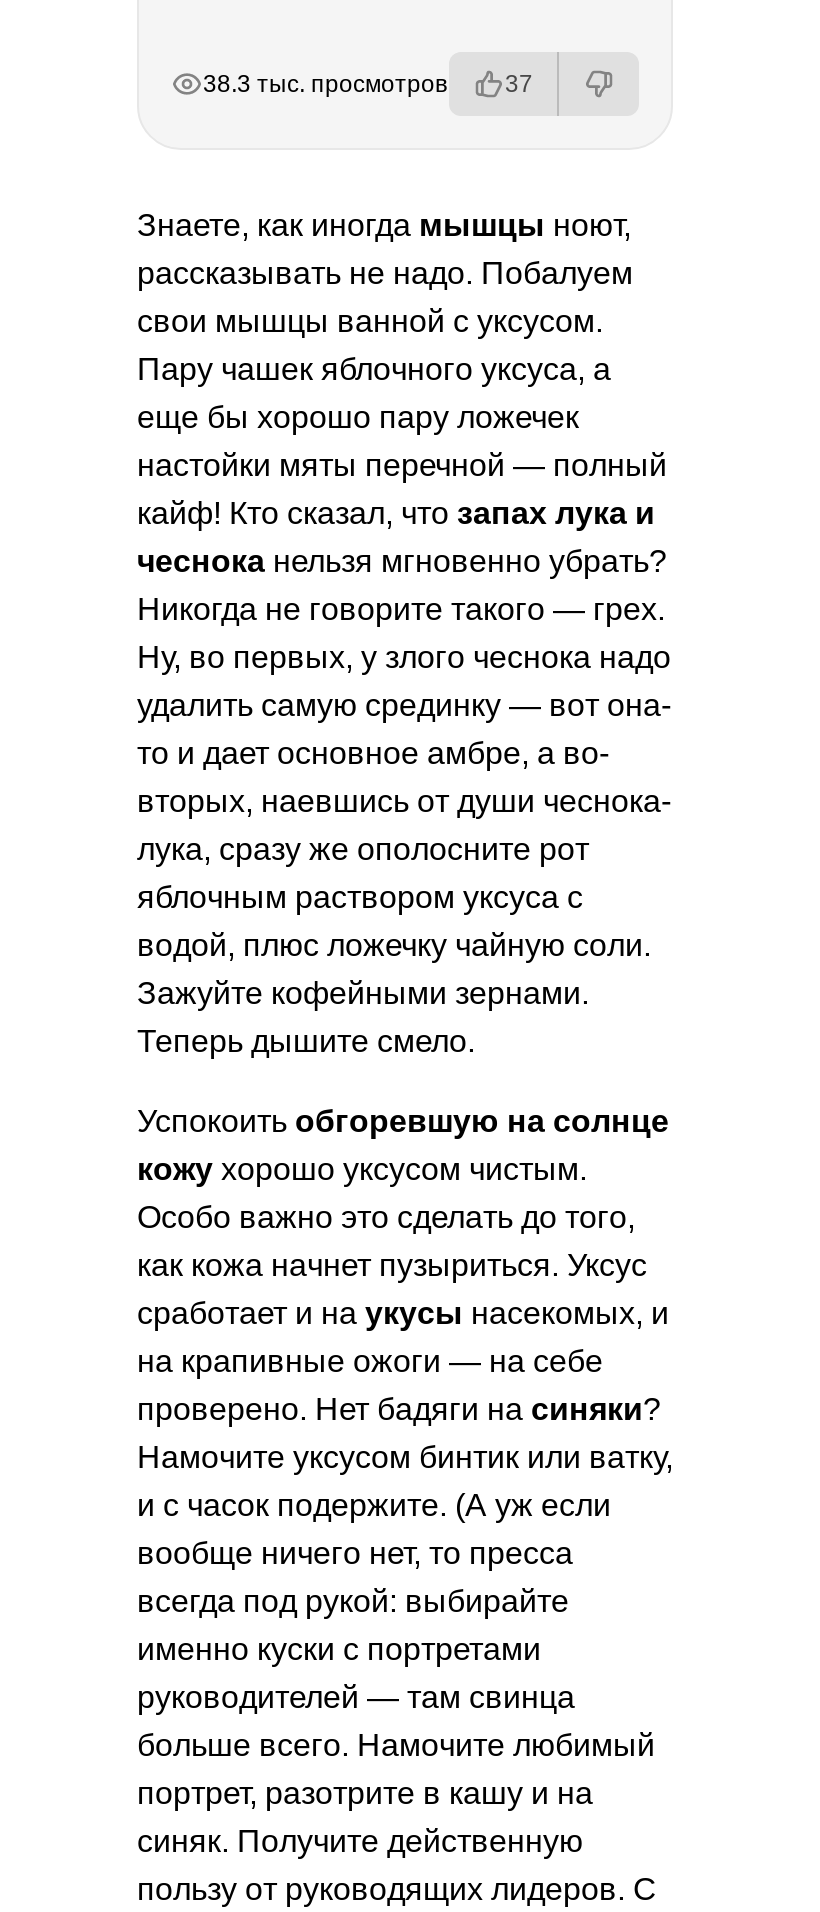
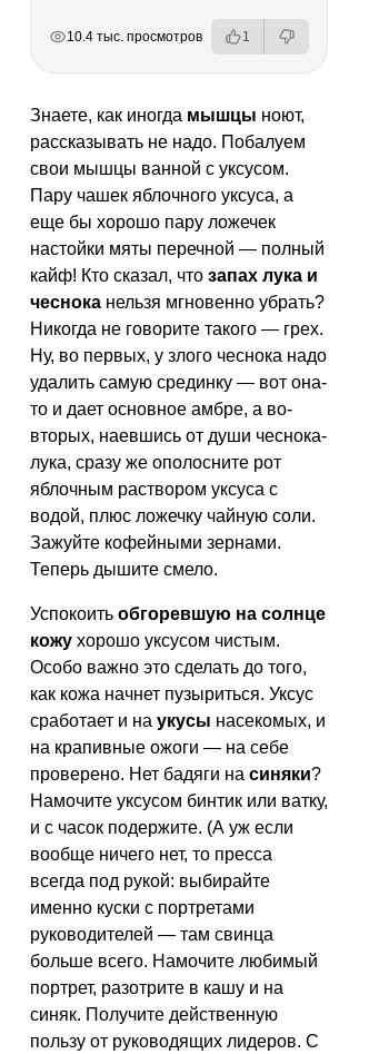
[203,69,447,97] 38.3 тыс. просмотров -> [67,28,202,44] 10.4 тыс. просмотров
[505,69,533,97] 37 -> [242,28,250,44] 1

